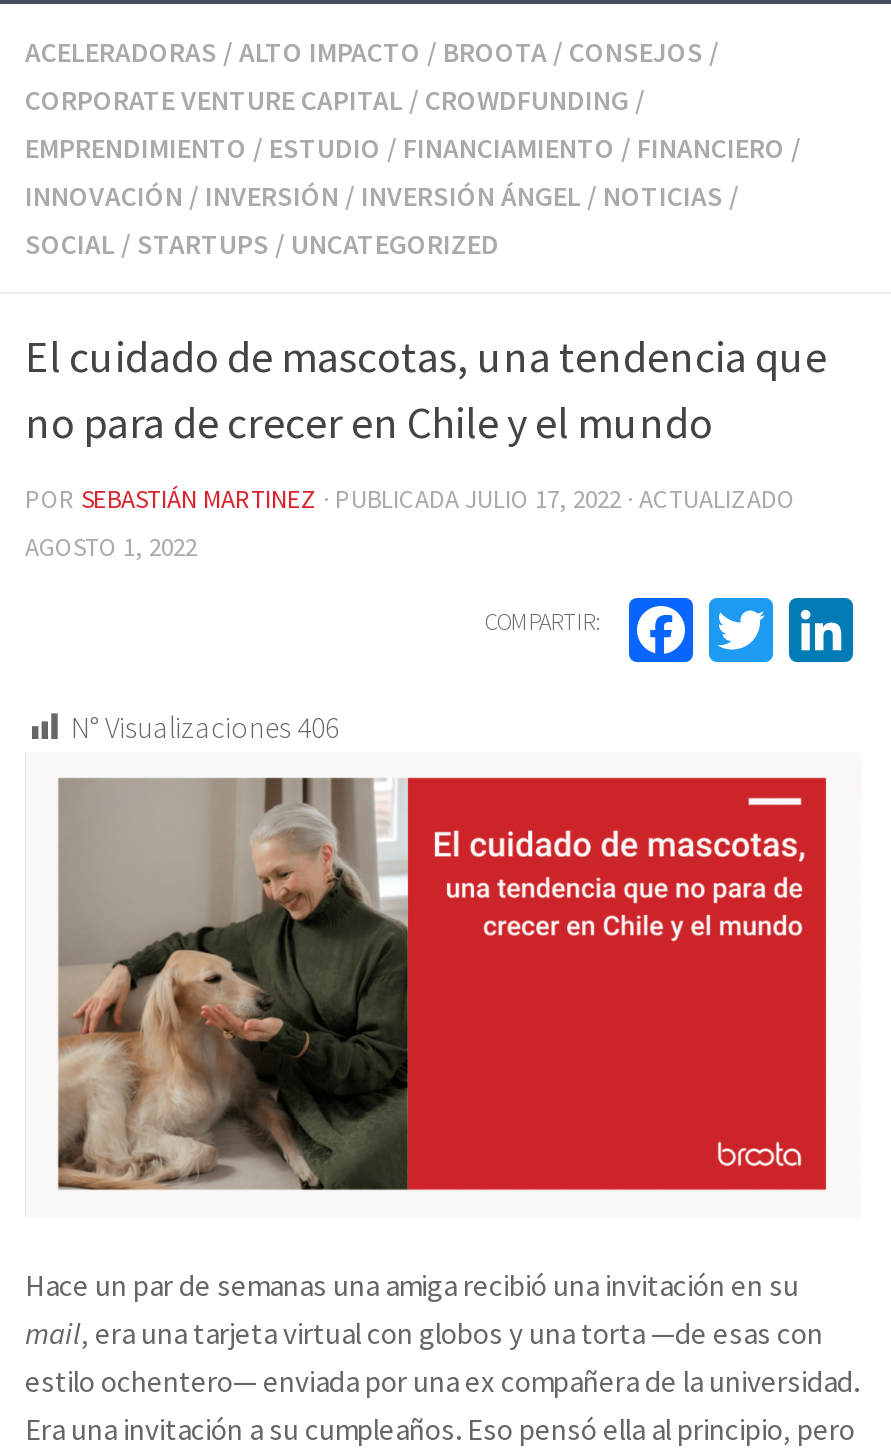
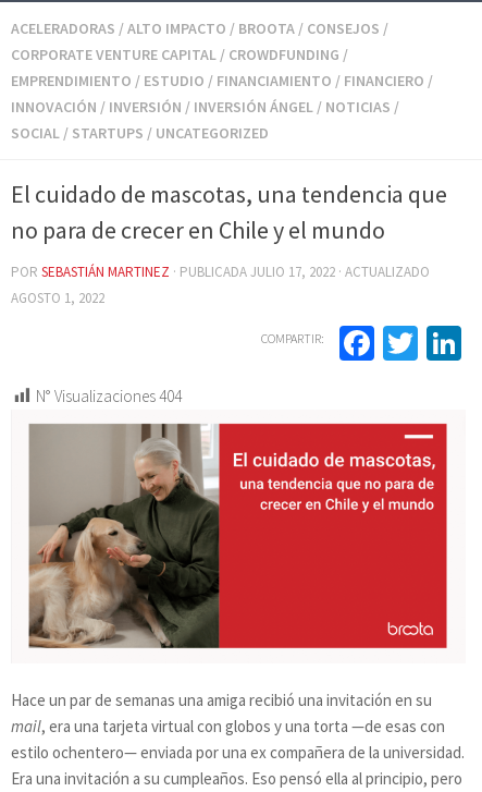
[71,708,339,746] N° Visualizaciones 406 -> [36,386,182,406] N° Visualizaciones 404

